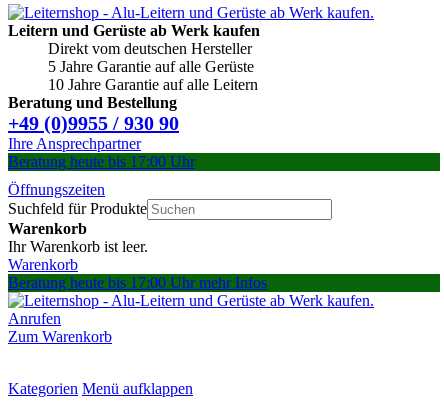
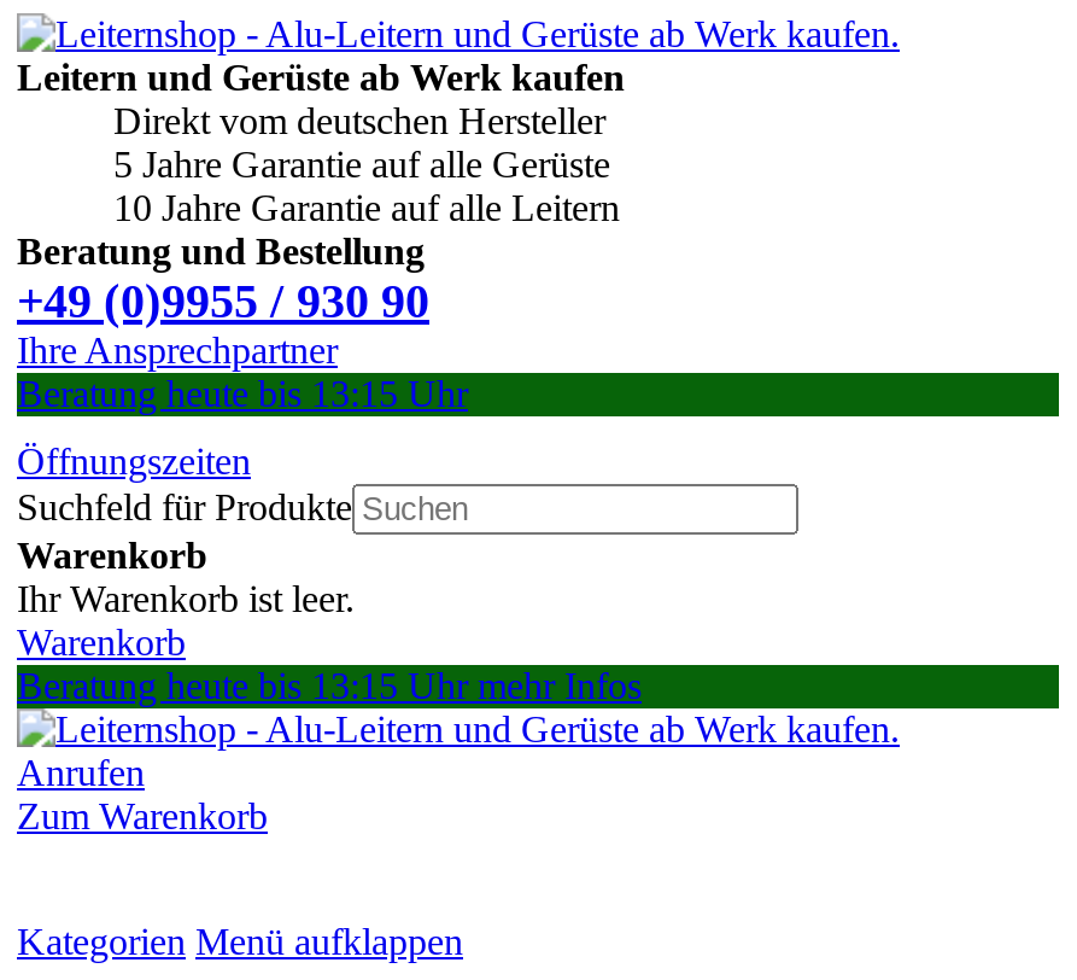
[8,153,195,170] Beratung heute bis 17:00 Uhr -> [17,373,468,414] Beratung heute bis 13:15 Uhr
[8,274,267,291] Beratung heute bis 17:00 Uhrmehr Infos -> [17,665,642,706] Beratung heute bis 13:15 Uhrmehr Infos

